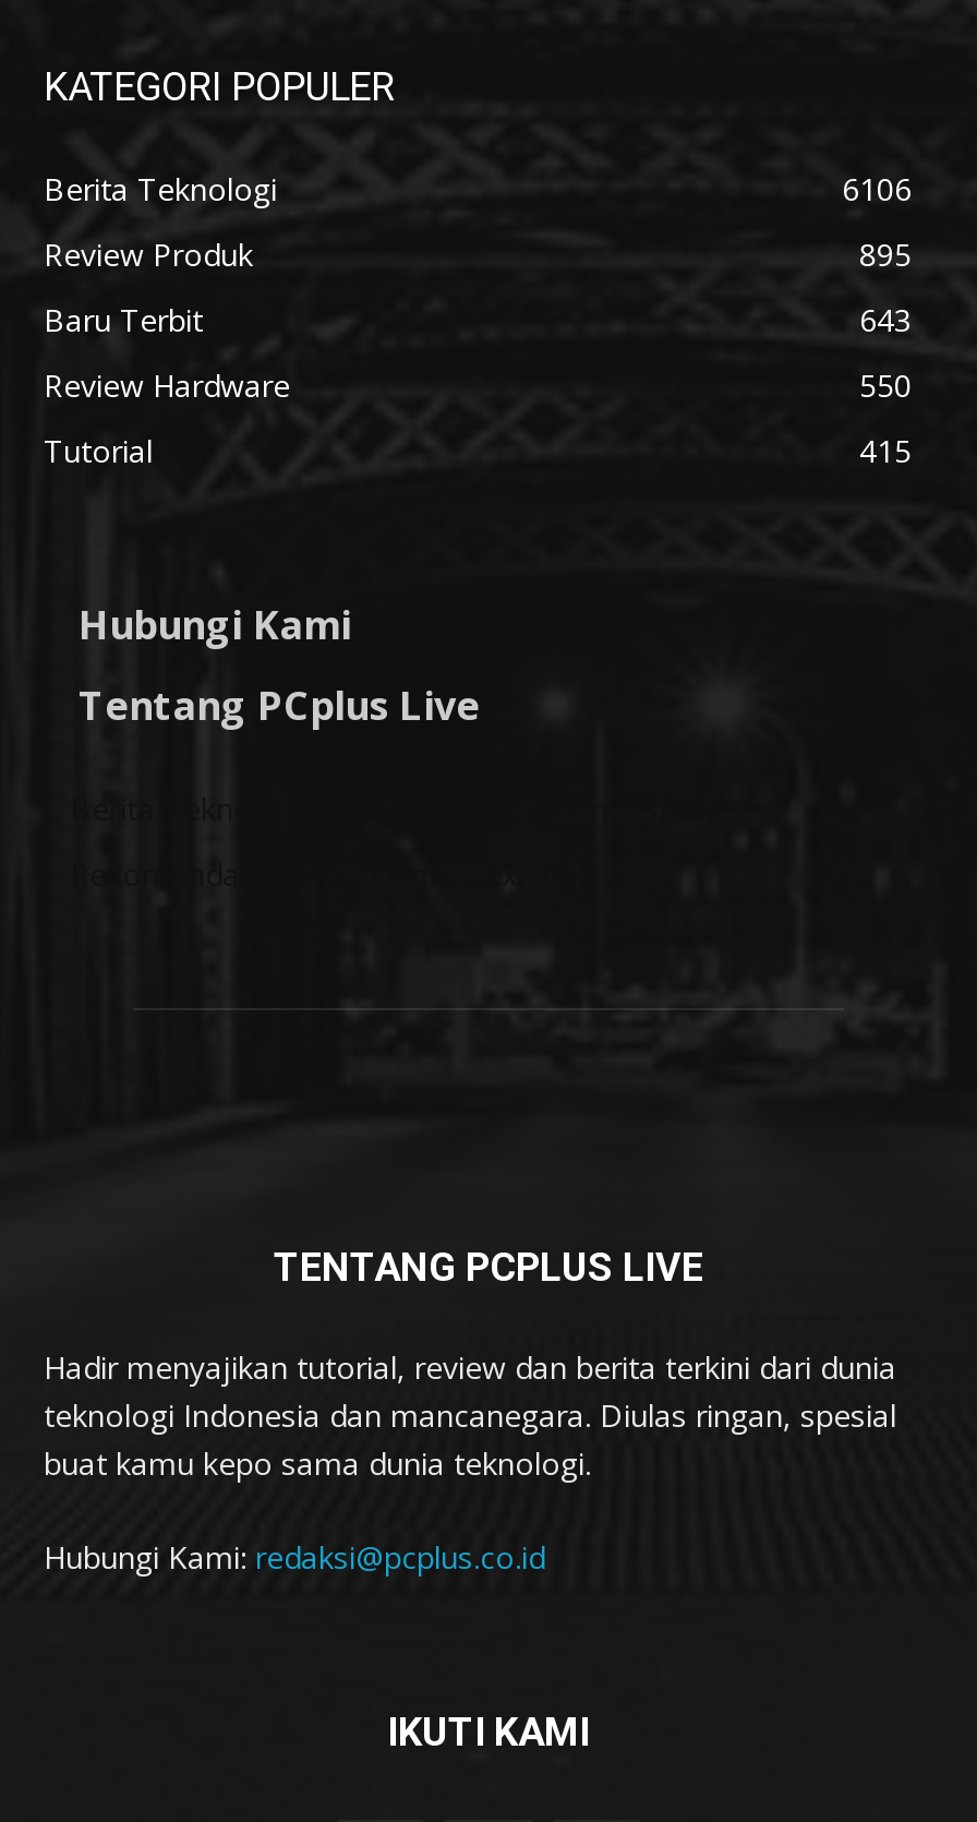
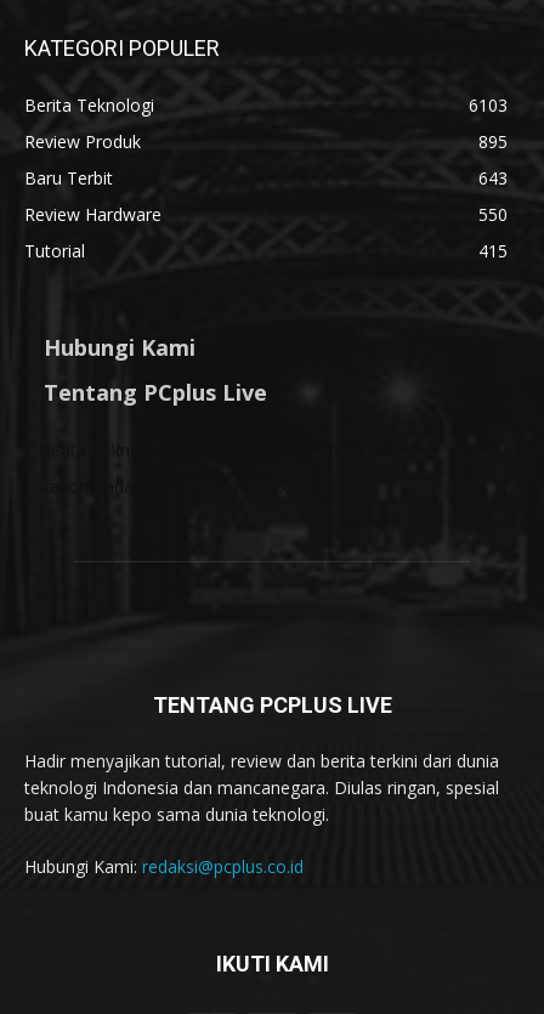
[842,167,912,209] 6106 -> [469,93,508,116] 6103

